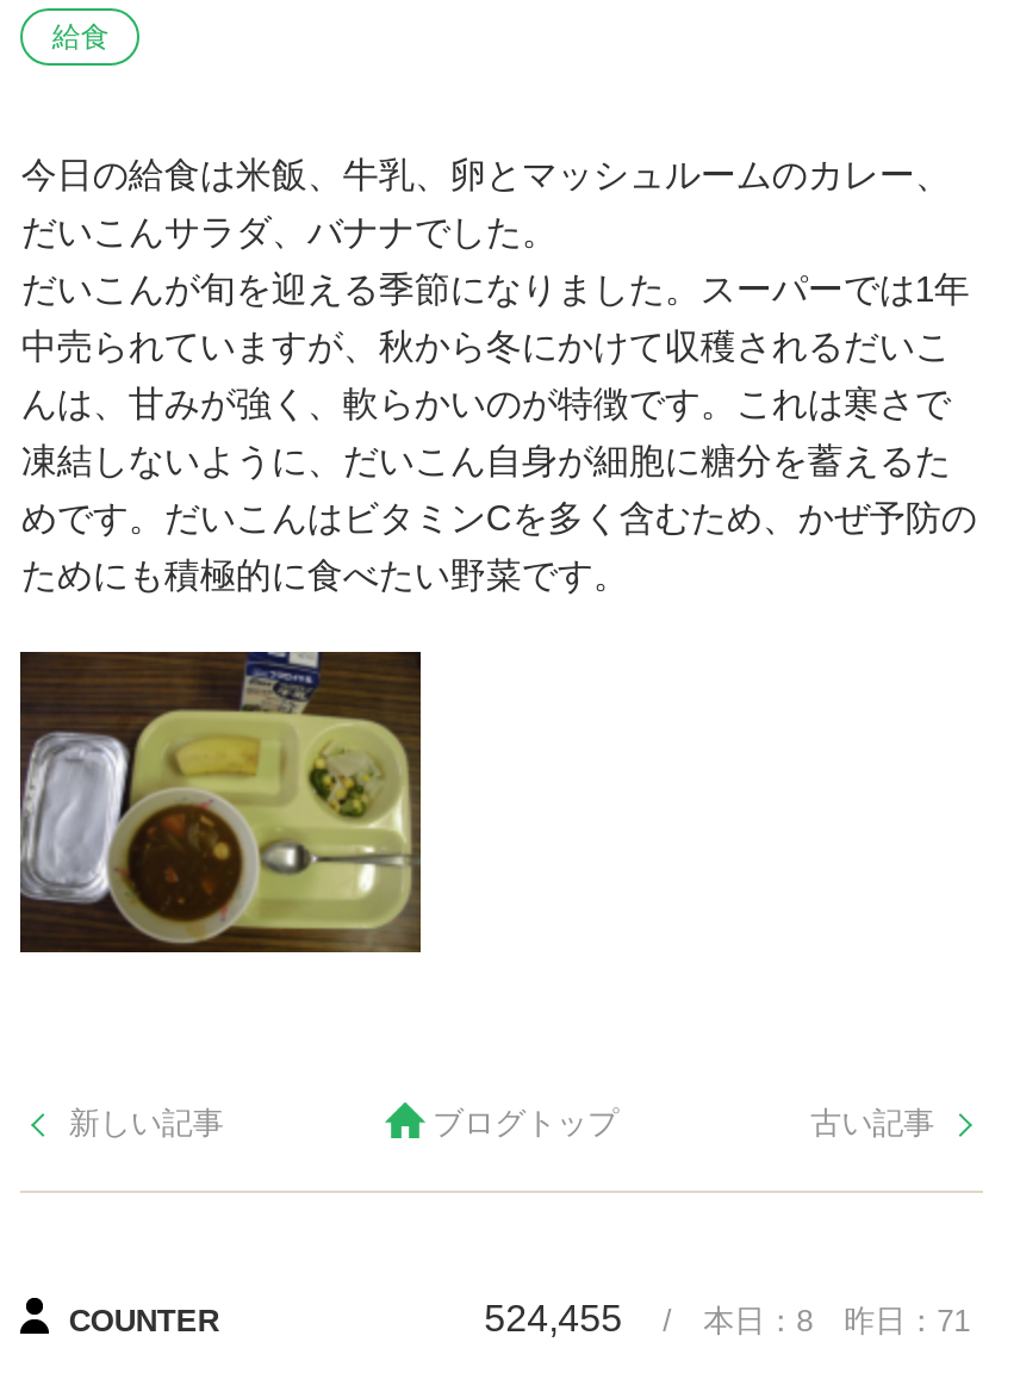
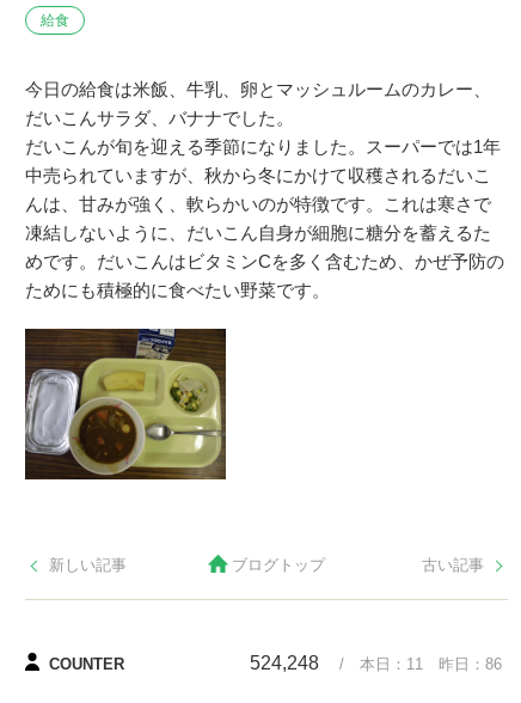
[484,1298,970,1338] 524,455 / 本日：8昨日：71 -> [249,653,501,673] 524,248 / 本日：11昨日：86

